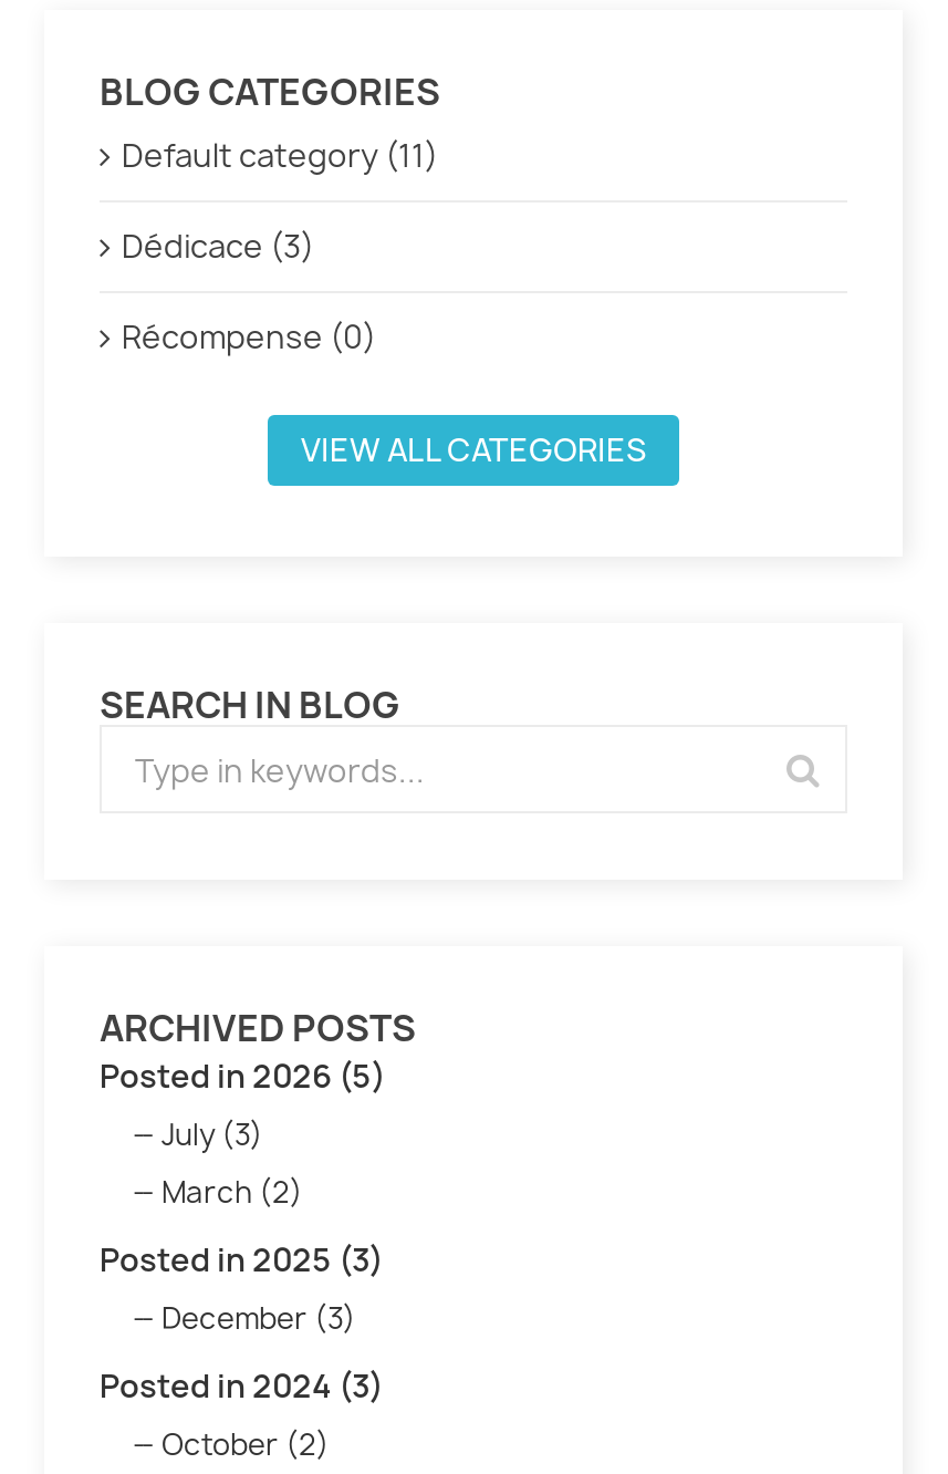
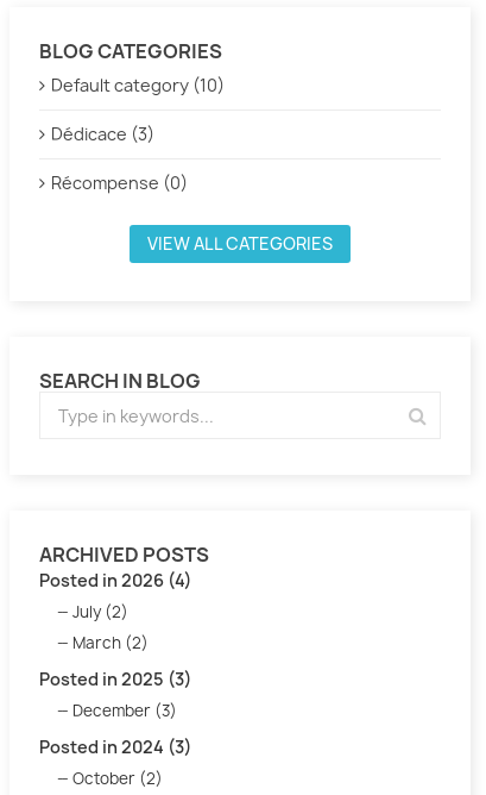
[122,134,438,176] Default category (11) -> [51,74,225,96] Default category (10)
[100,1055,385,1097] Posted in 2026 (5) -> [39,569,191,591] Posted in 2026 (4)
[162,1114,263,1154] July (3) -> [72,601,128,622] July (2)

